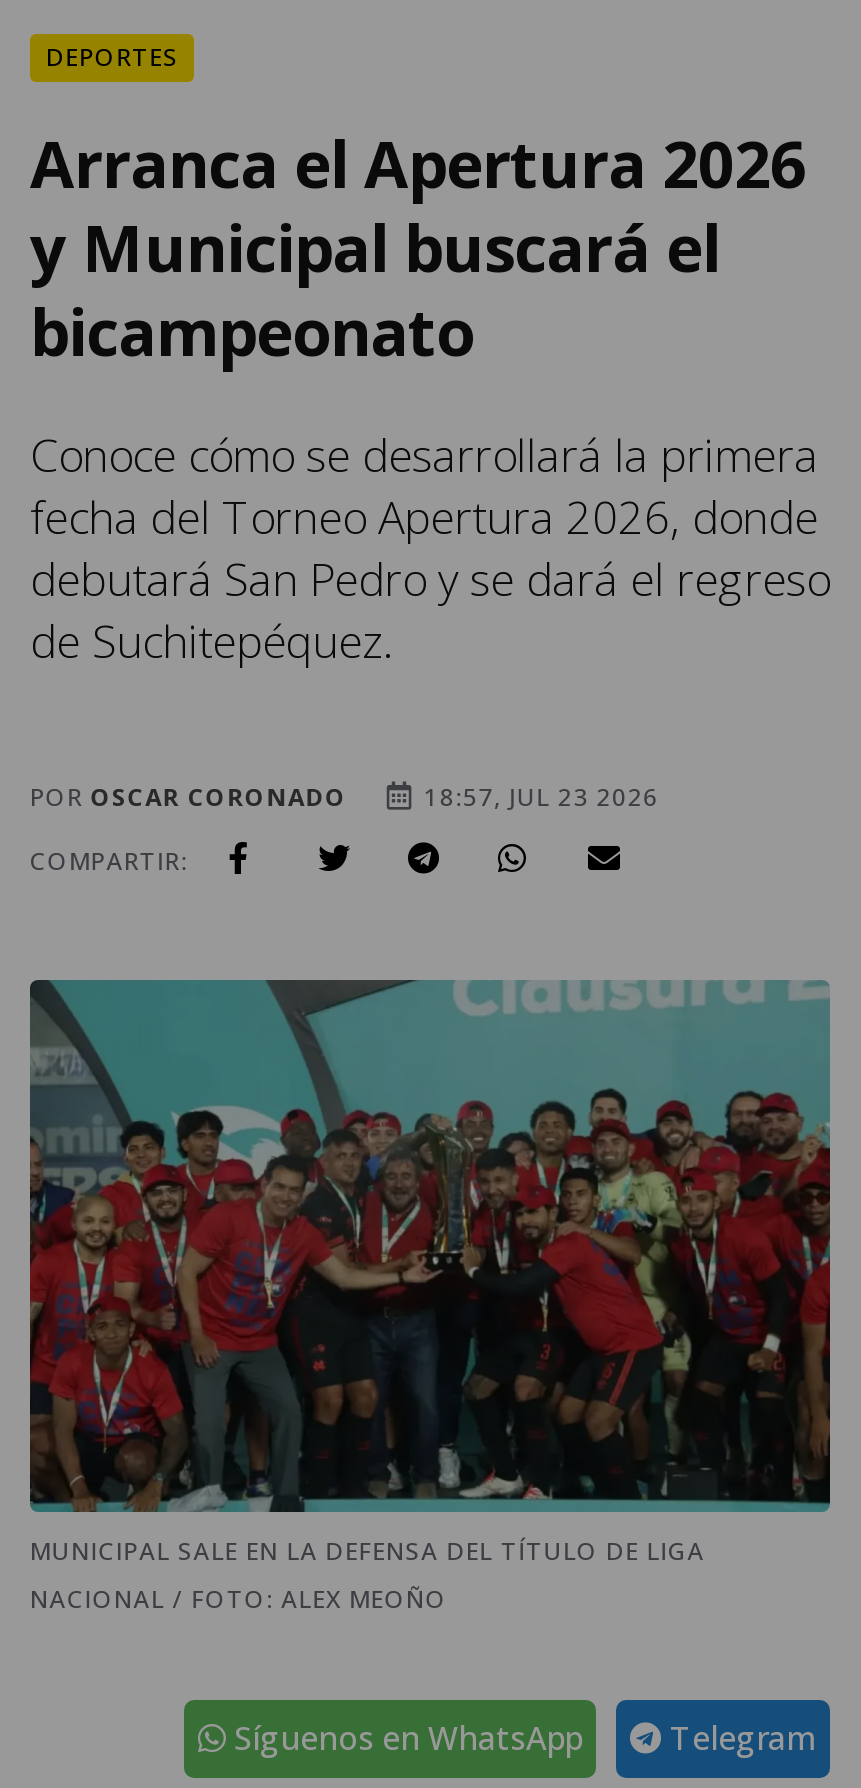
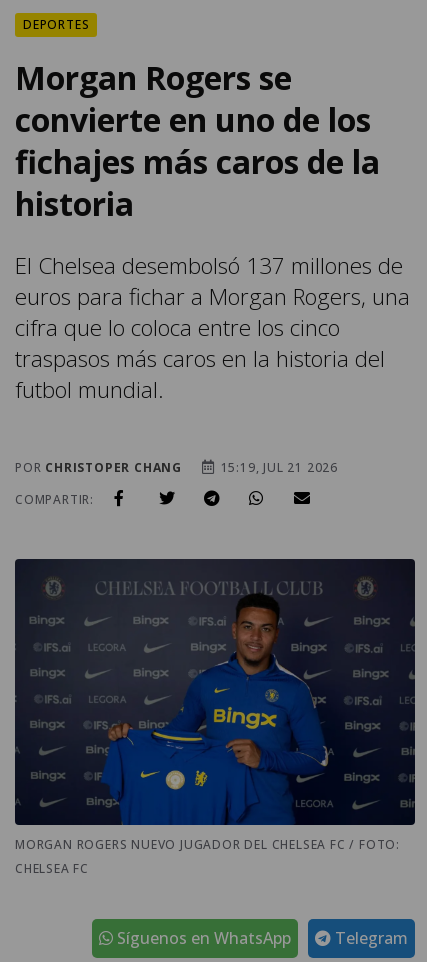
[30,119,806,373] Arranca el Apertura 2026 | y Municipal buscará el | bicampeonato -> [15,56,380,225] Morgan Rogers se | convierte en uno de los | fichajes más caros de la | historia
[30,423,830,671] Conoce cómo se desarrollará la primera | fecha del Torneo Apertura 2026, donde | debutará San Pedro y se dará el regreso | de Suchitepéquez. -> [15,250,410,405] El Chelsea desembolsó 137 millones de | euros para fichar a Morgan Rogers, una | cifra que lo coloca entre los cinco | traspasos más caros en la historia del | futbol mundial.
[30,779,659,813] POR OSCAR CORONADO | 18:57, JUL 23 2026 -> [15,459,338,476] POR CHRISTOPER CHANG | 15:19, JUL 21 2026
[28,978,832,1617] [image] | MUNICIPAL SALE EN LA DEFENSA DEL TÍTULO DE LIGA | NACIONAL / FOTO: ALEX MEOÑO -> [14,558,416,877] [image] | MORGAN ROGERS NUEVO JUGADOR DEL CHELSEA FC / FOTO: | CHELSEA FC

